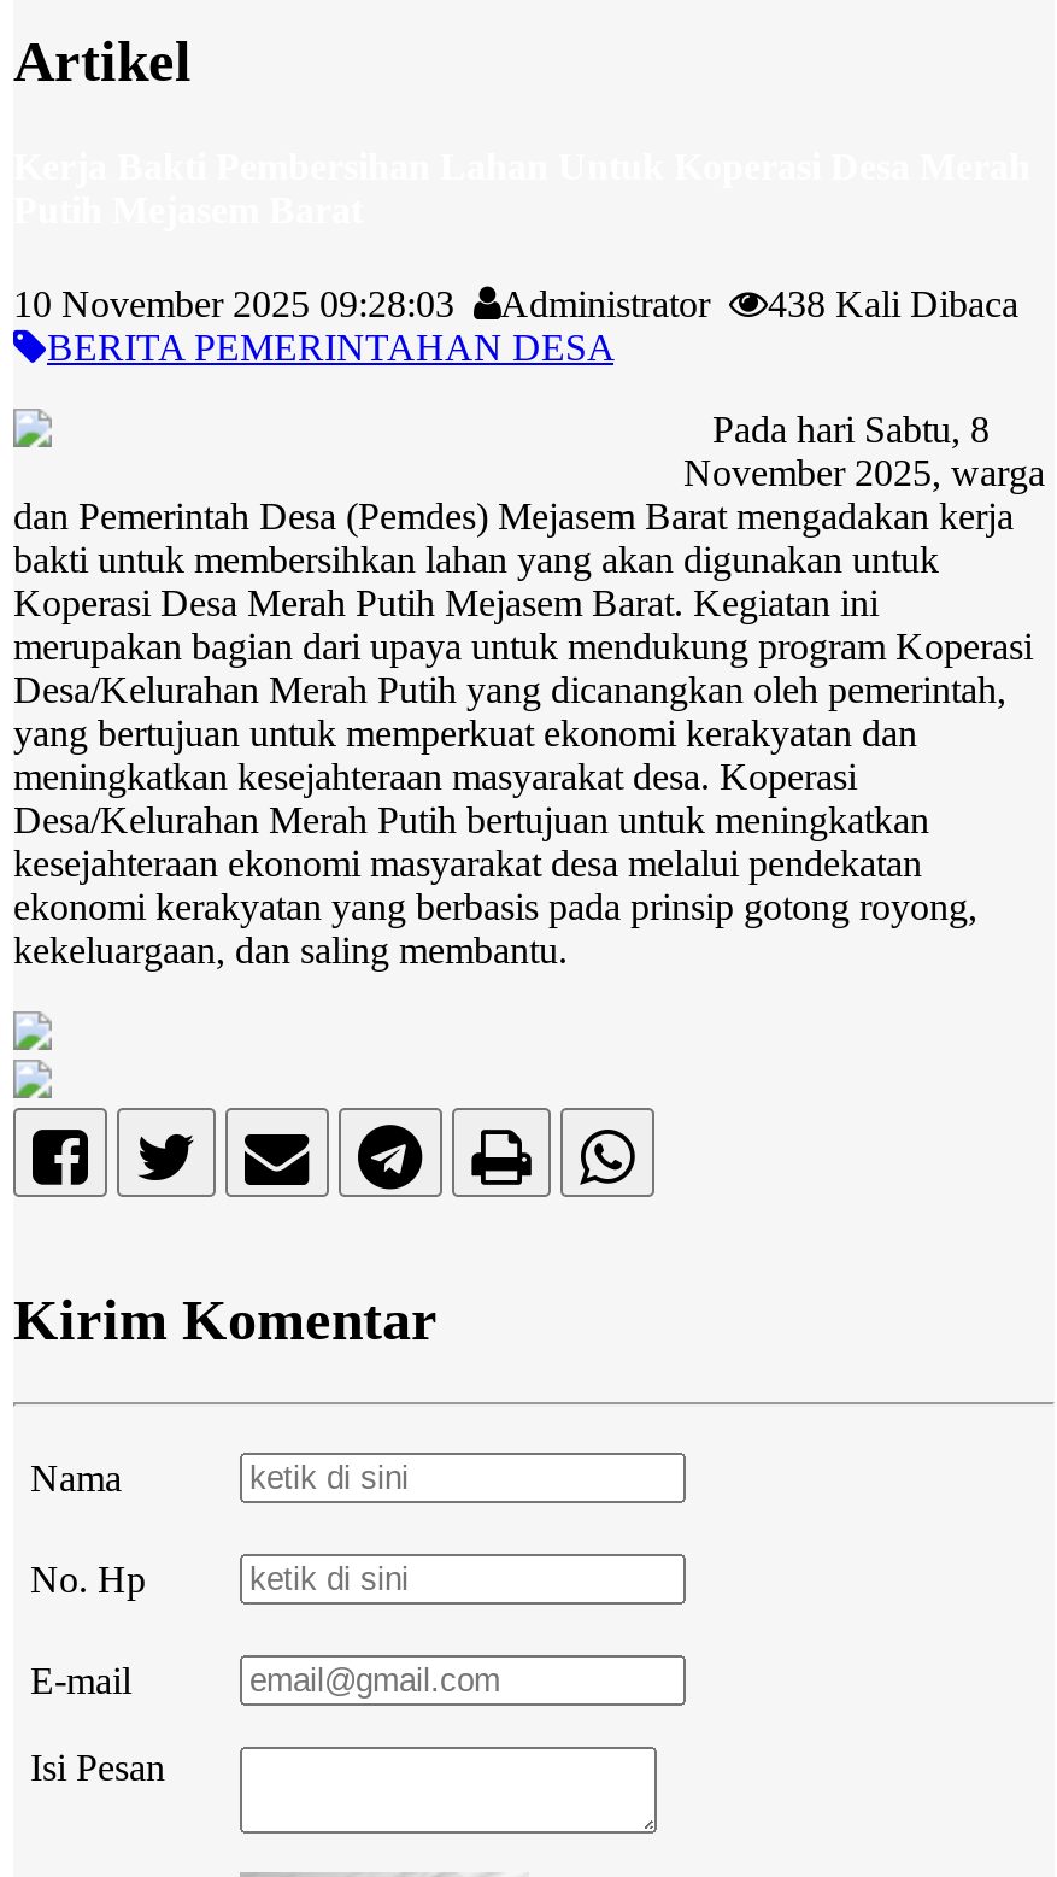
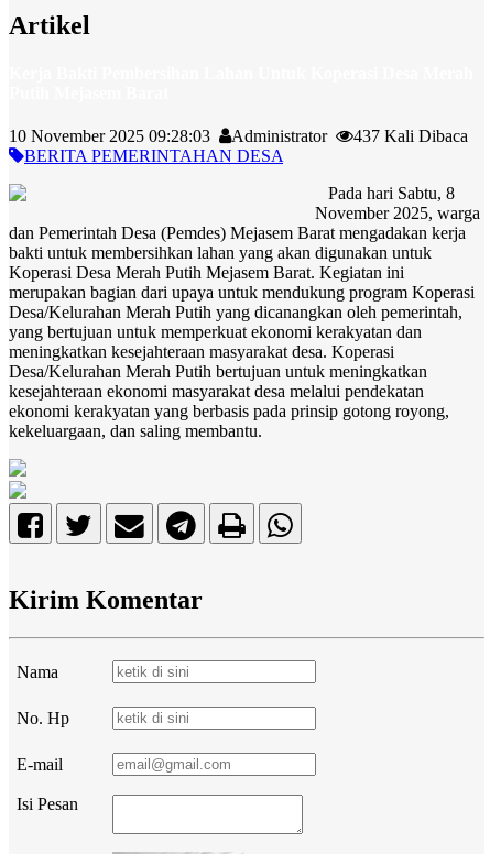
[13,284,1028,325] 10 November 2025 09:28:03 Administrator 438 Kali Dibaca -> [9,127,472,146] 10 November 2025 09:28:03 Administrator 437 Kali Dibaca

